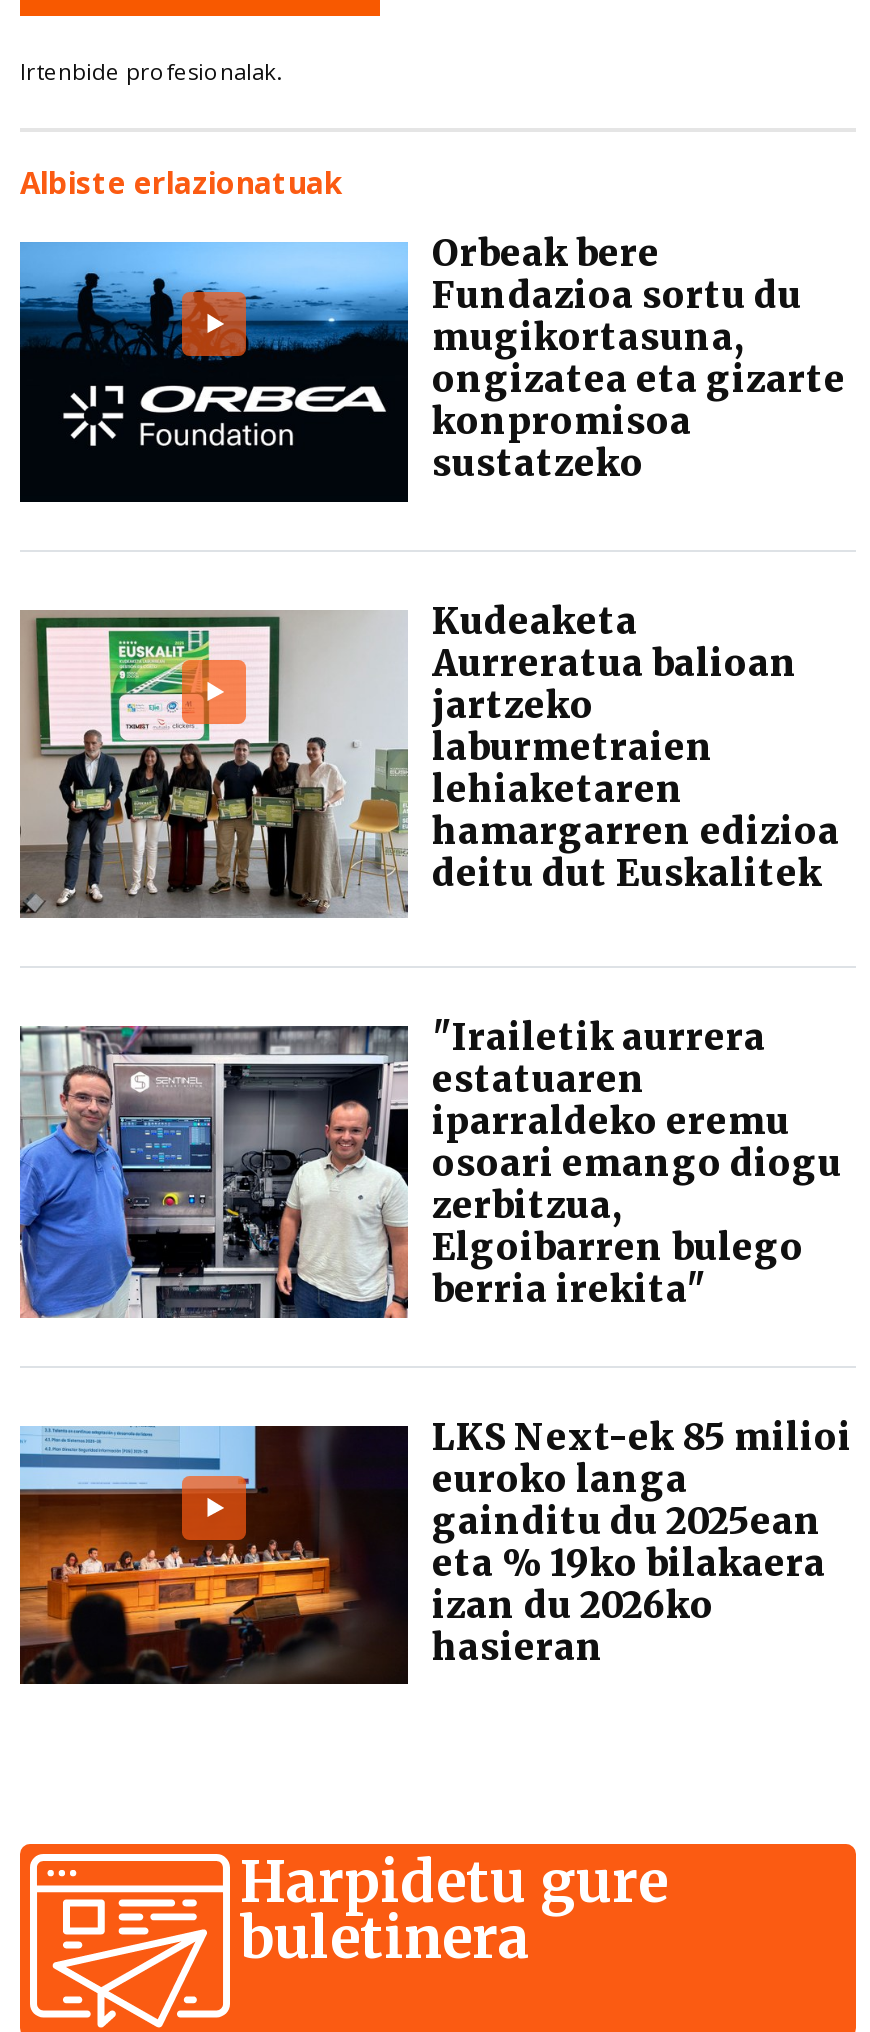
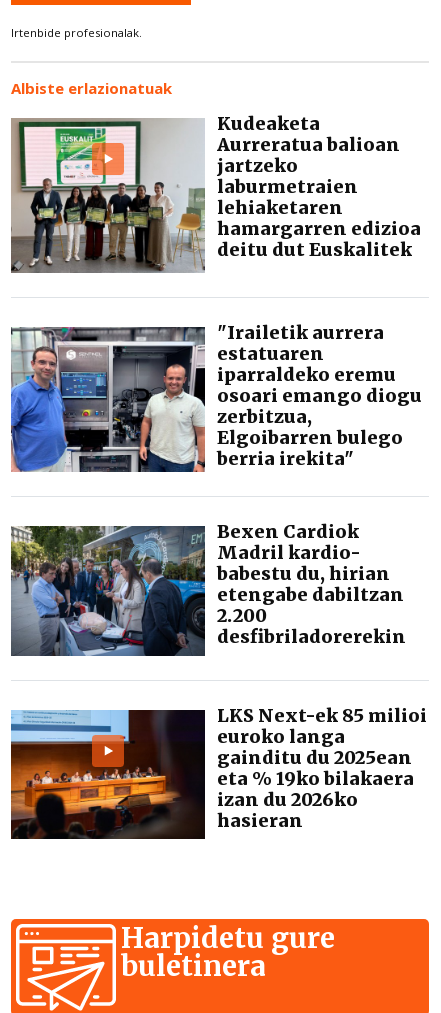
[18,231,846,504] [image] | Orbeak bere | Fundazioa sortu du | mugikortasuna, | ongizatea eta gizarte | konpromisoa | sustatzeko -> none
moved [20,597,842,1312] -> [11,112,422,470]: [image] | Kudeaketa | Aurreratua balioan | ... | Elgoibarren bulego | berria irekita"
none -> [11,520,406,657] [image] | Bexen Cardiok | Madril kardio- | babestu du, hirian | etengabe dabiltzan | 2.200 | desfibriladorerekin

